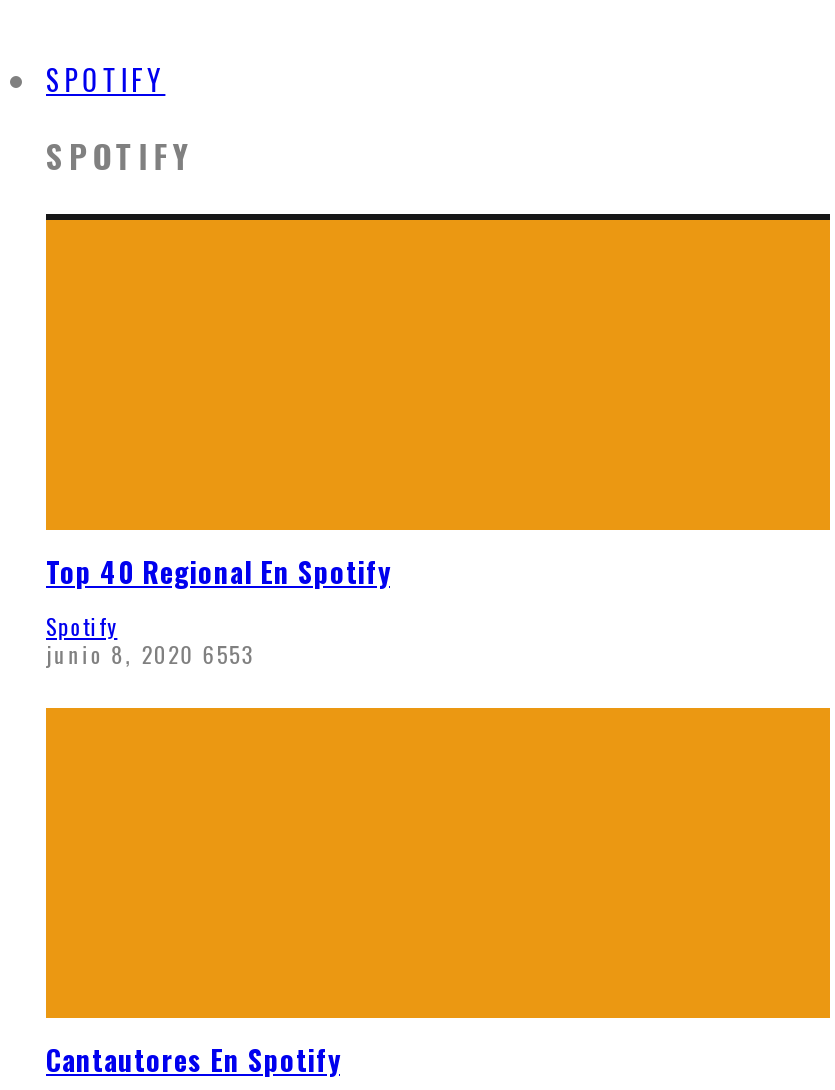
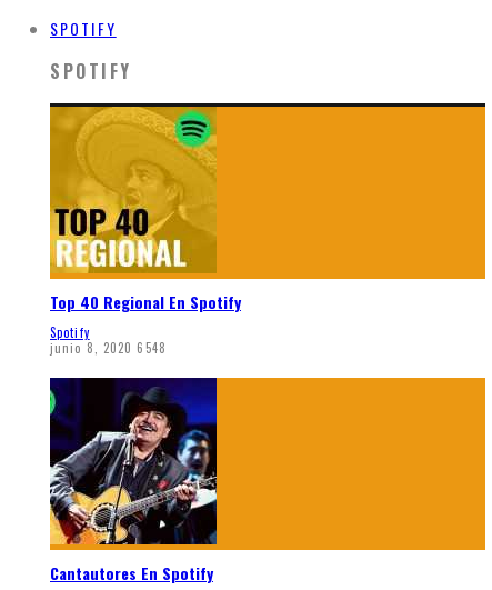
none -> [50,107,217,273] [image]
none -> [49,377,218,546] [image]
[46,639,254,671] junio 8, 2020 6553 -> [50,339,166,357] junio 8, 2020 6548

